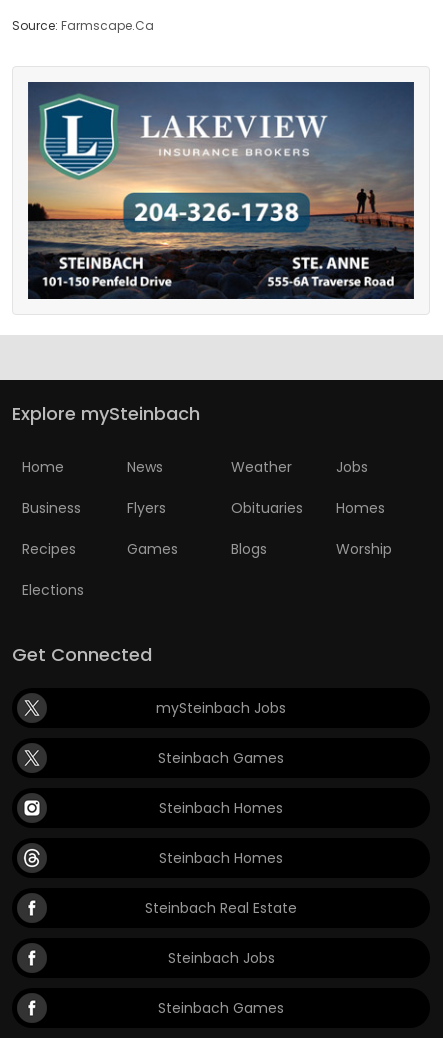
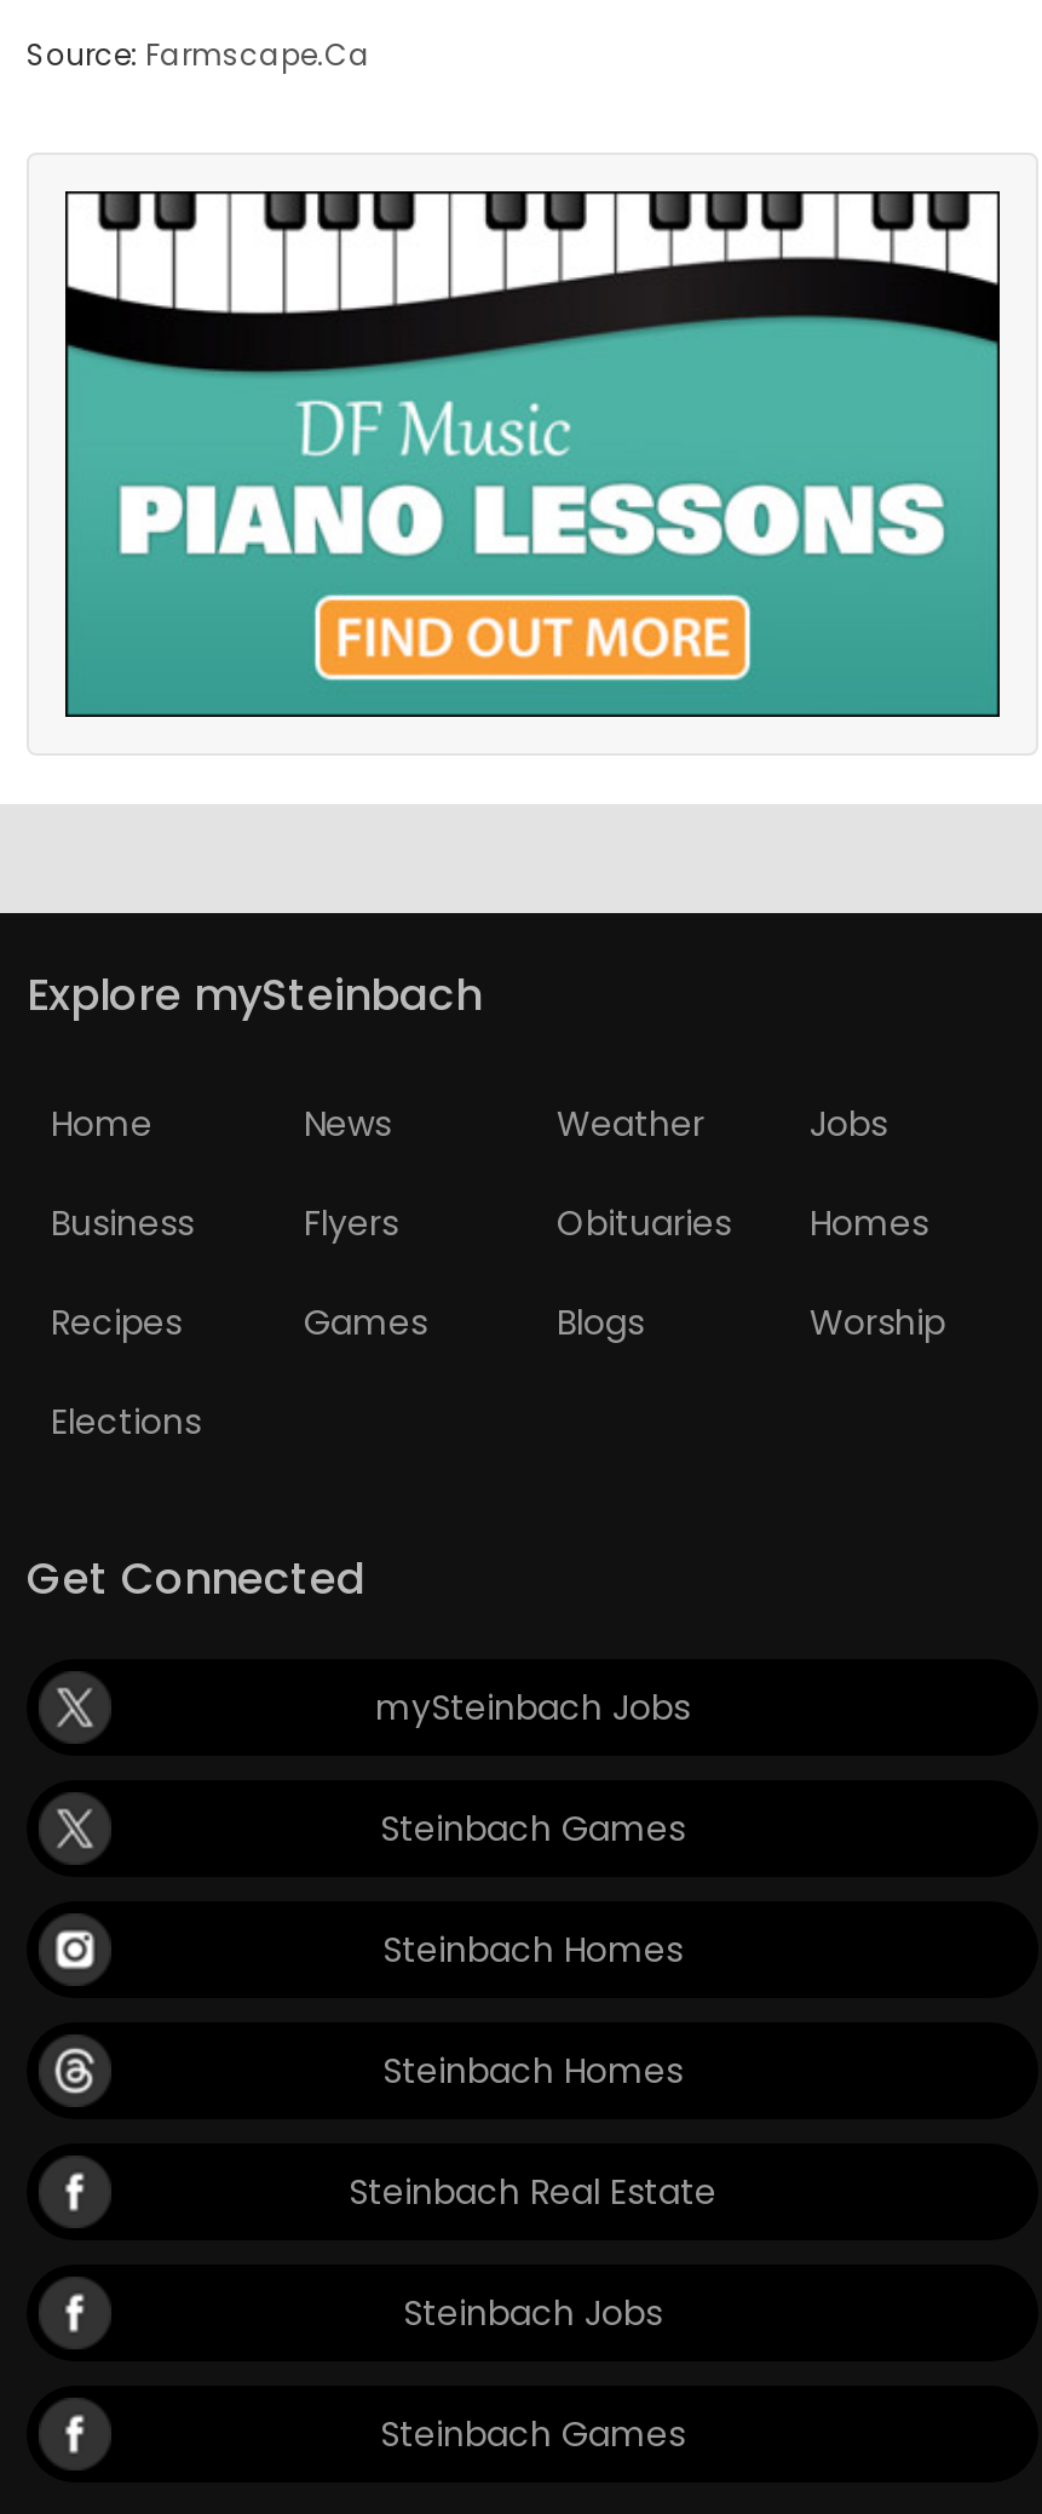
[27,81,415,299] [image] -> [63,189,1002,717] [image]

